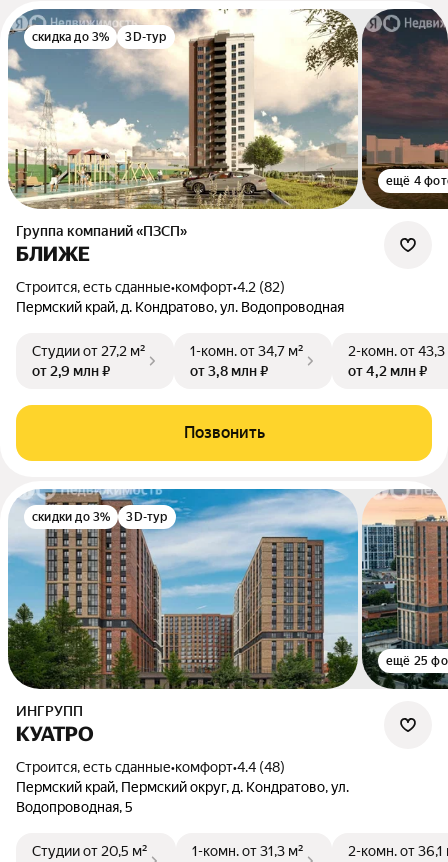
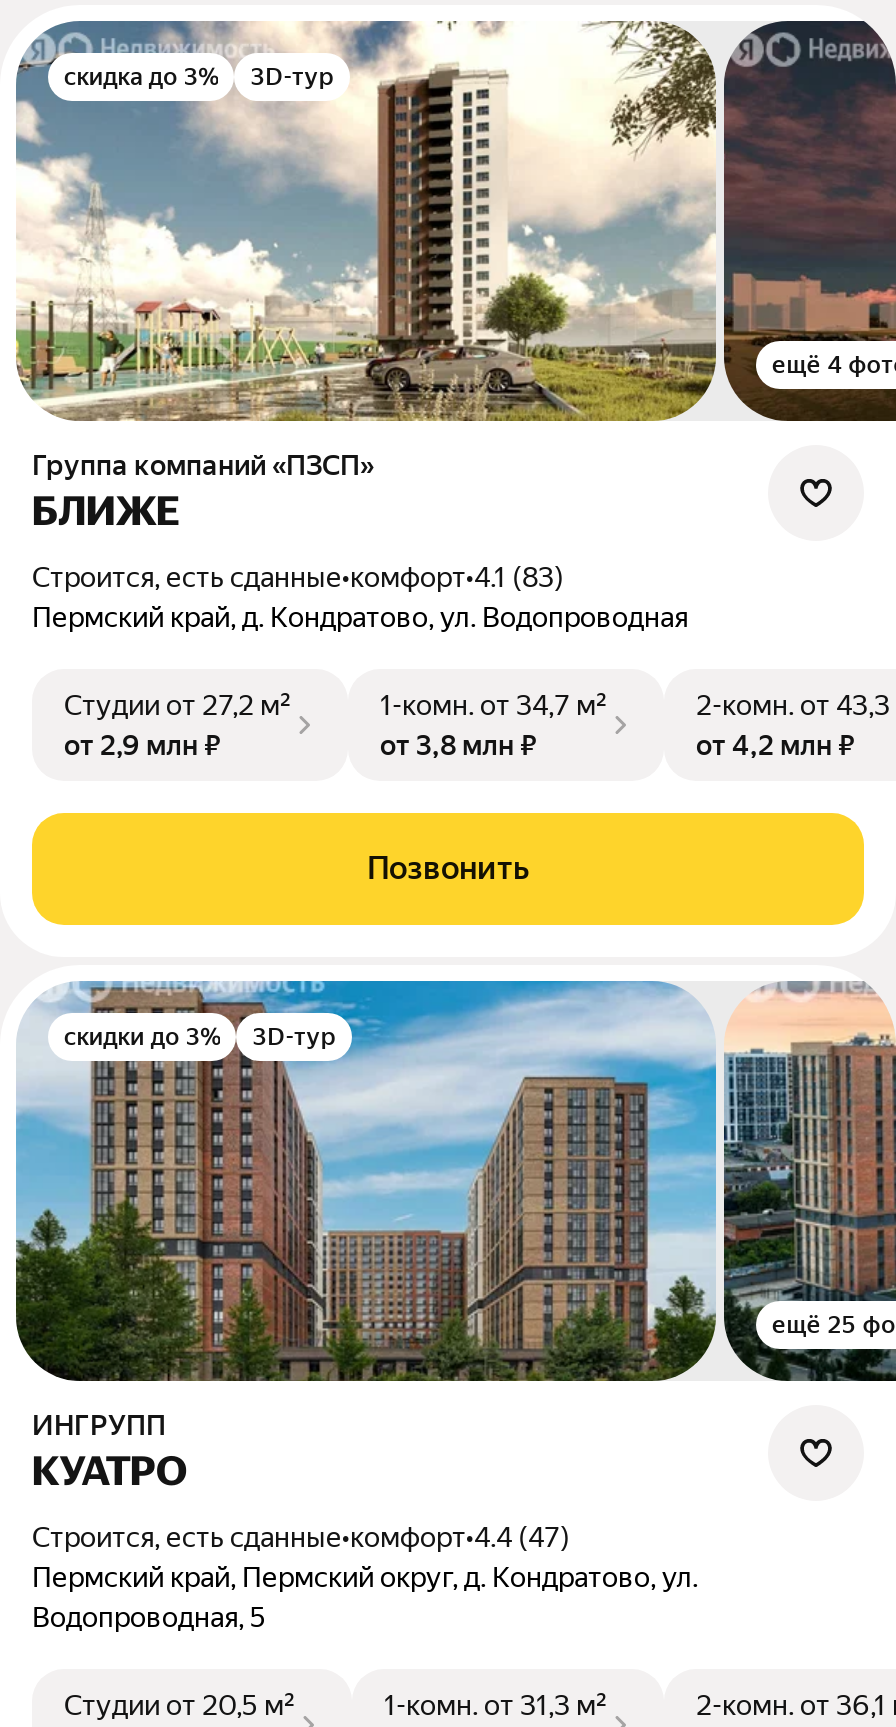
[25,279,285,295] Строится, есть сданные•комфорт•4.2 (82) -> [50,561,564,593] Строится, есть сданные•комфорт•4.1 (83)
[25,759,285,775] Строится, есть сданные•комфорт•4.4 (48) -> [50,1521,570,1553] Строится, есть сданные•комфорт•4.4 (47)

